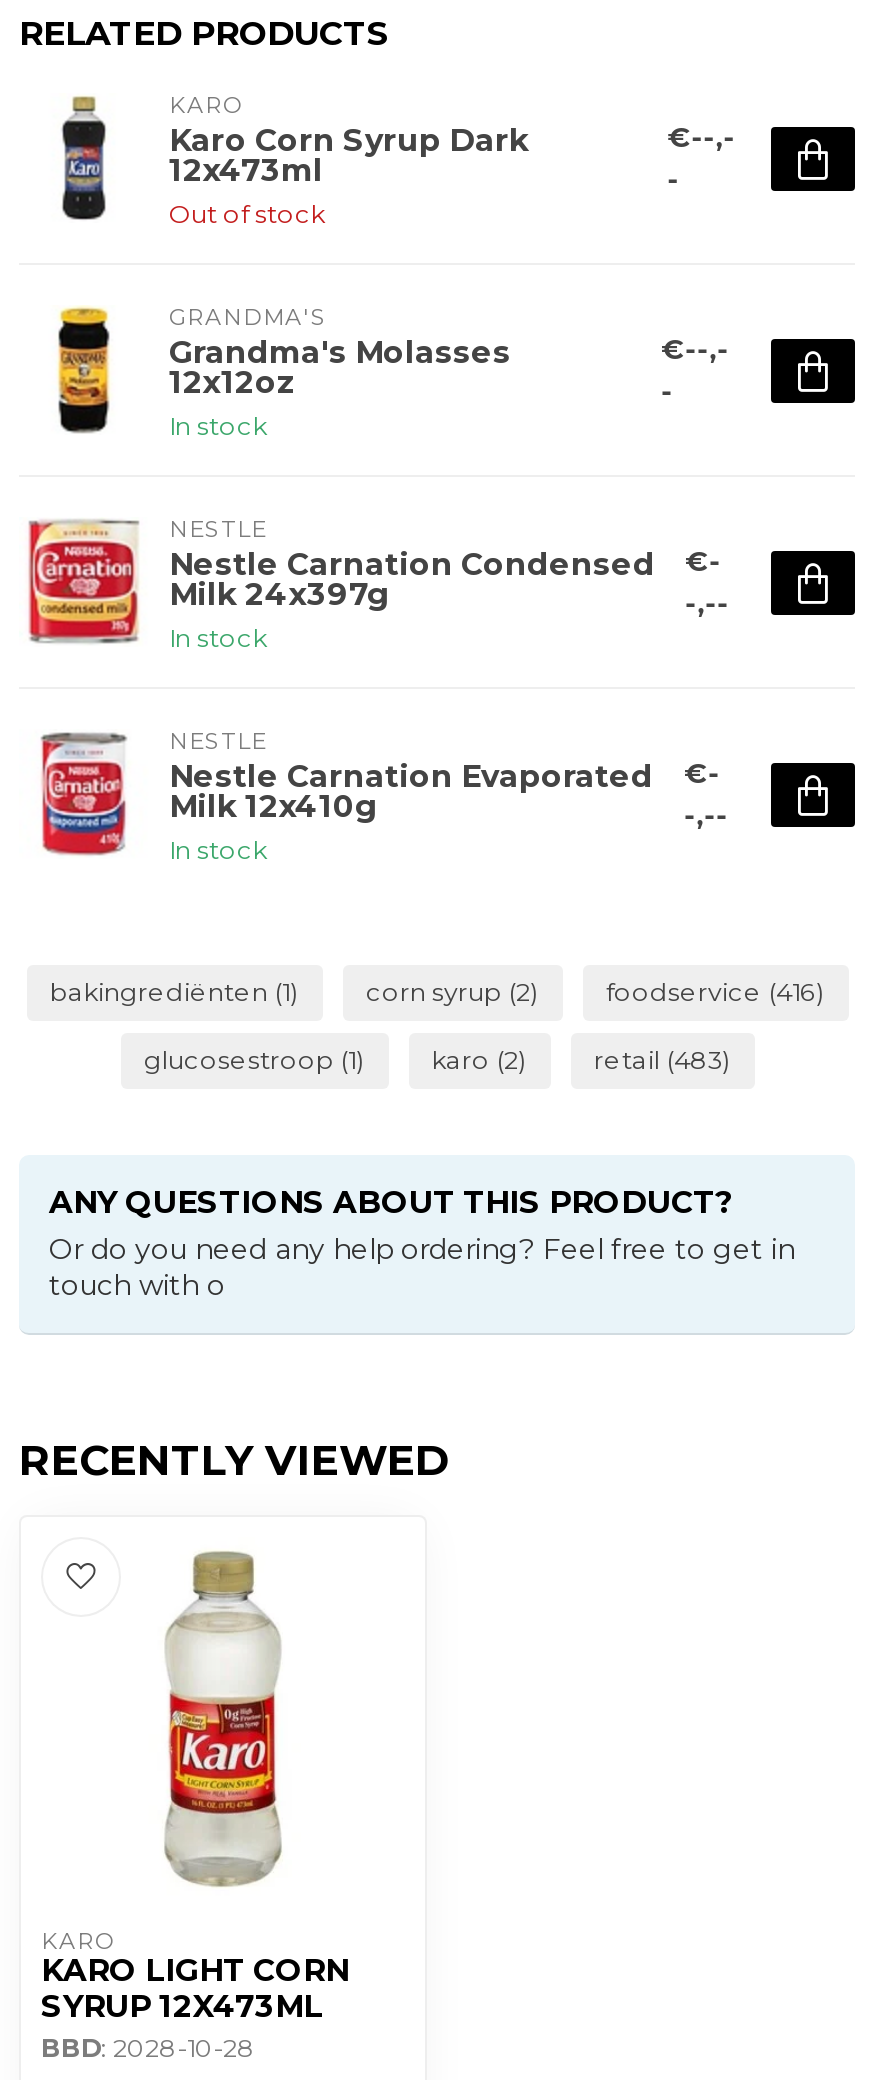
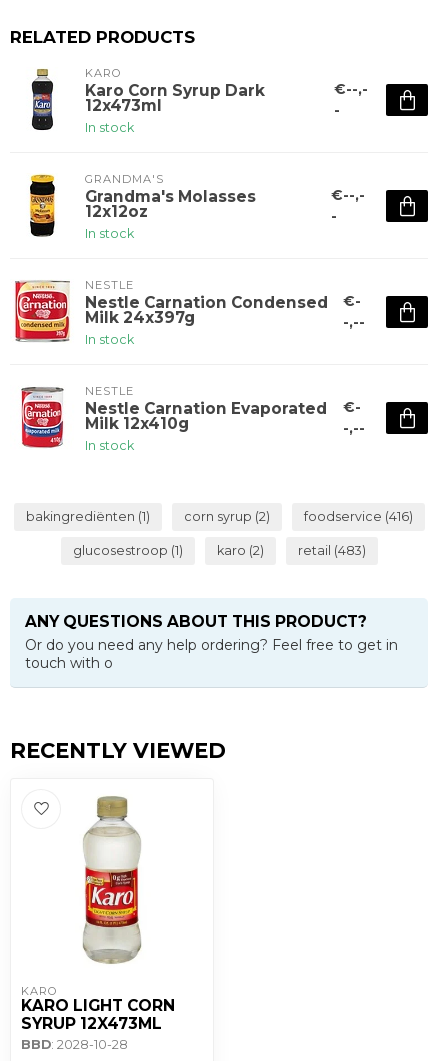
[169,199,325,229] Out of stock -> [85,120,134,135] In stock

